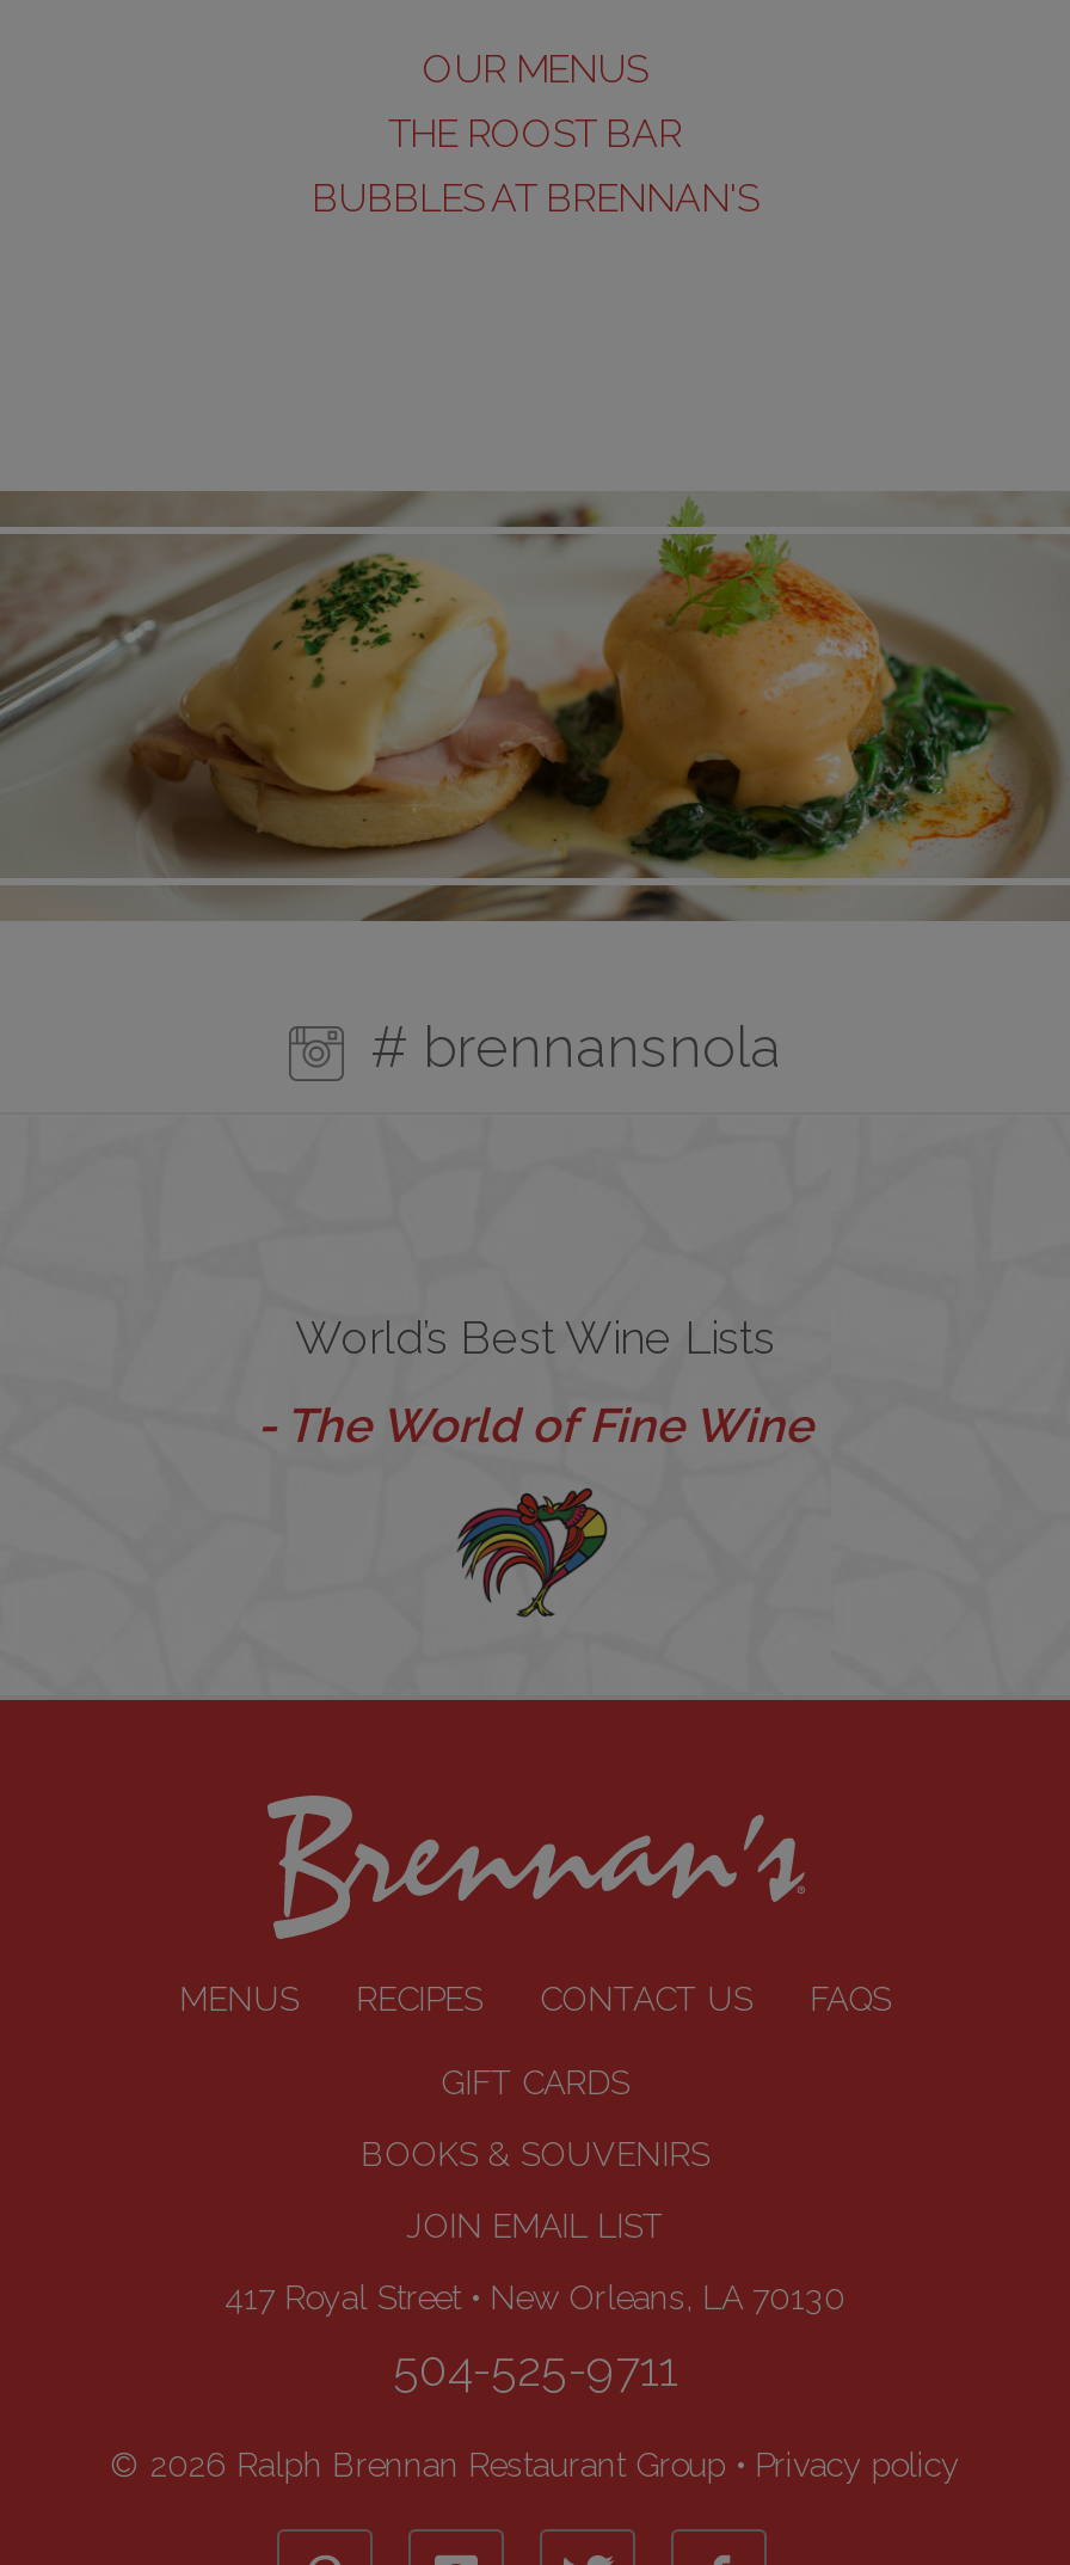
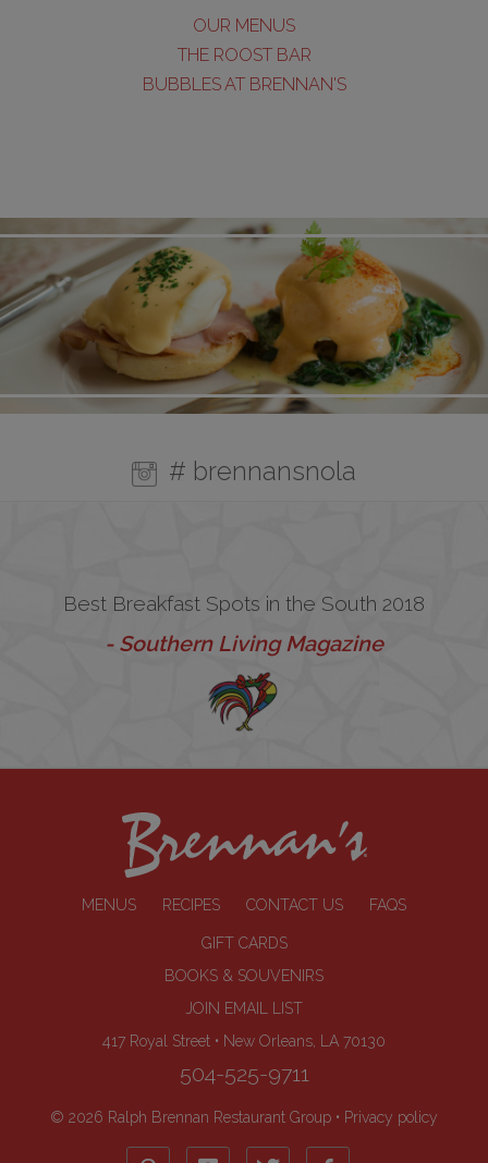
[295,1312,775,1364] World’s Best Wine Lists -> [63,592,425,616] Best Breakfast Spots in the South 2018
[257,1398,813,1455] - The World of Fine Wine -> [105,631,383,657] - Southern Living Magazine

